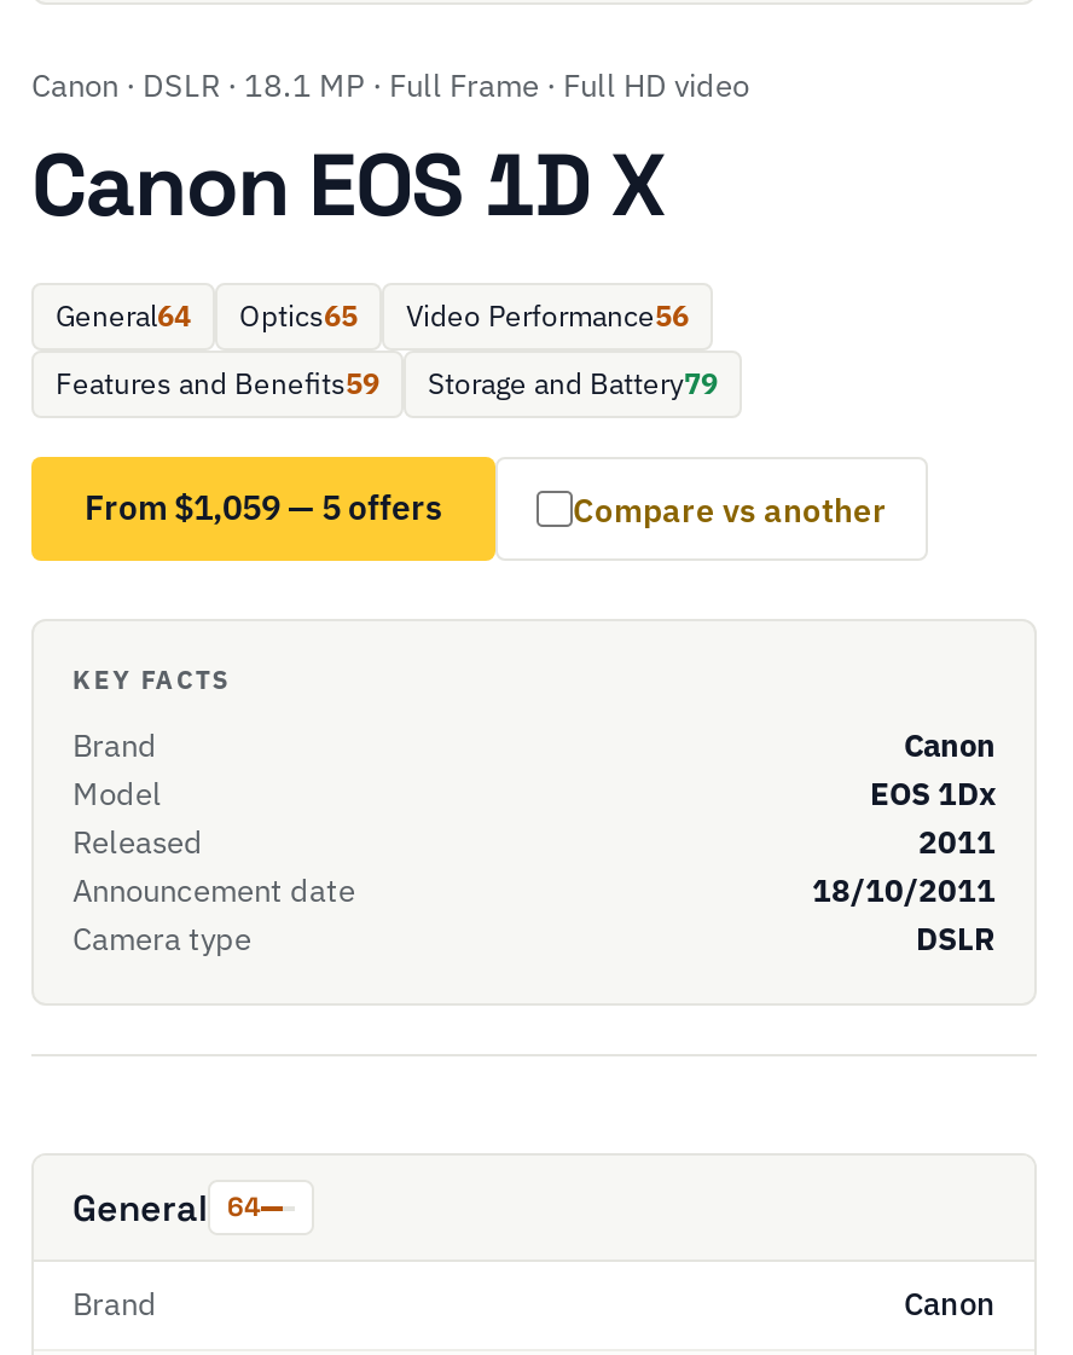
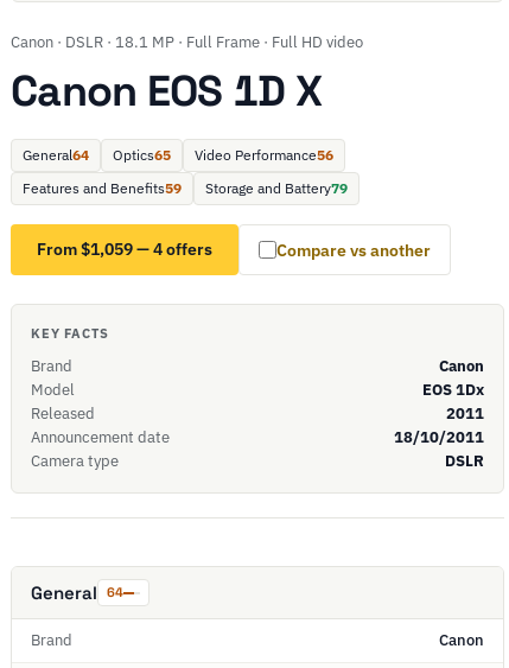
[85,486,442,529] From $1,059 — 5 offers -> [37,238,212,260] From $1,059 — 4 offers

